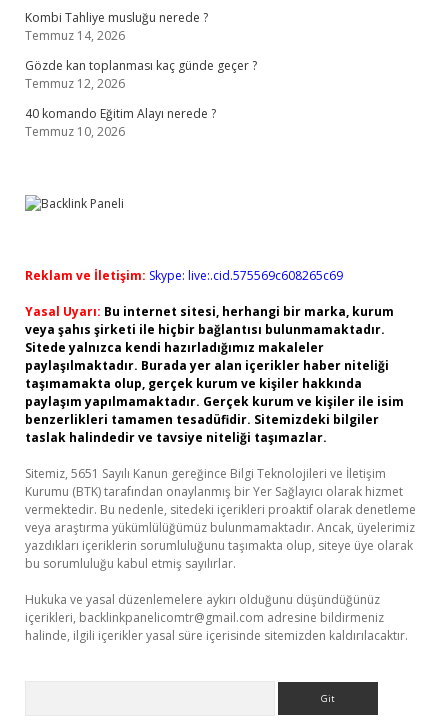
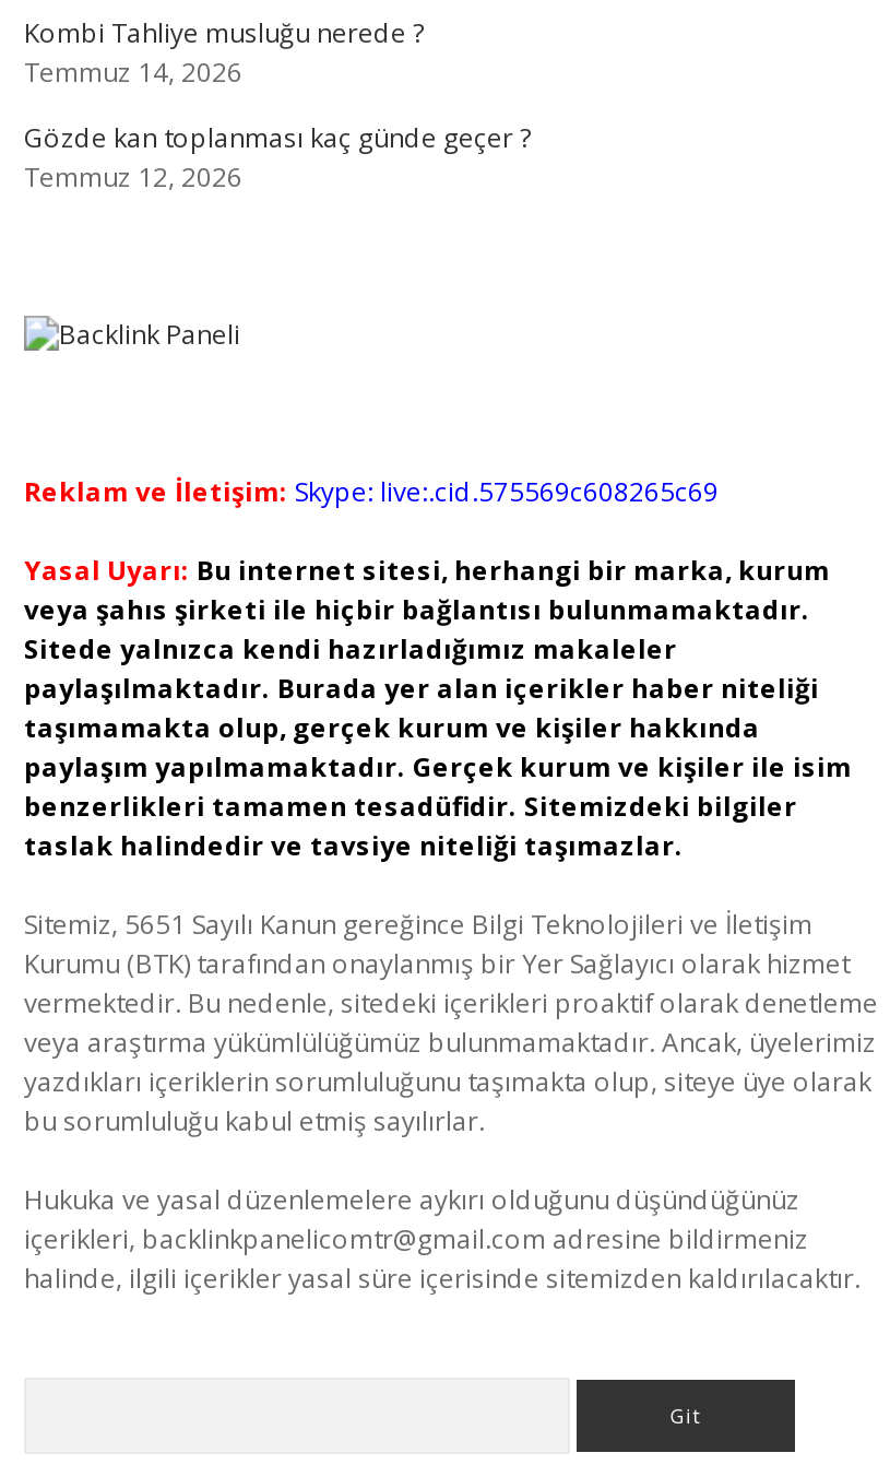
[25,105,216,140] 40 komando Eğitim Alayı nerede ? | Temmuz 10, 2026 -> none

